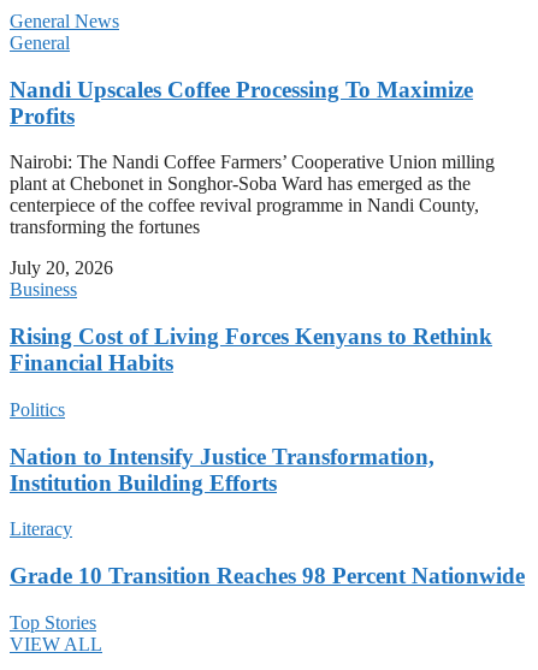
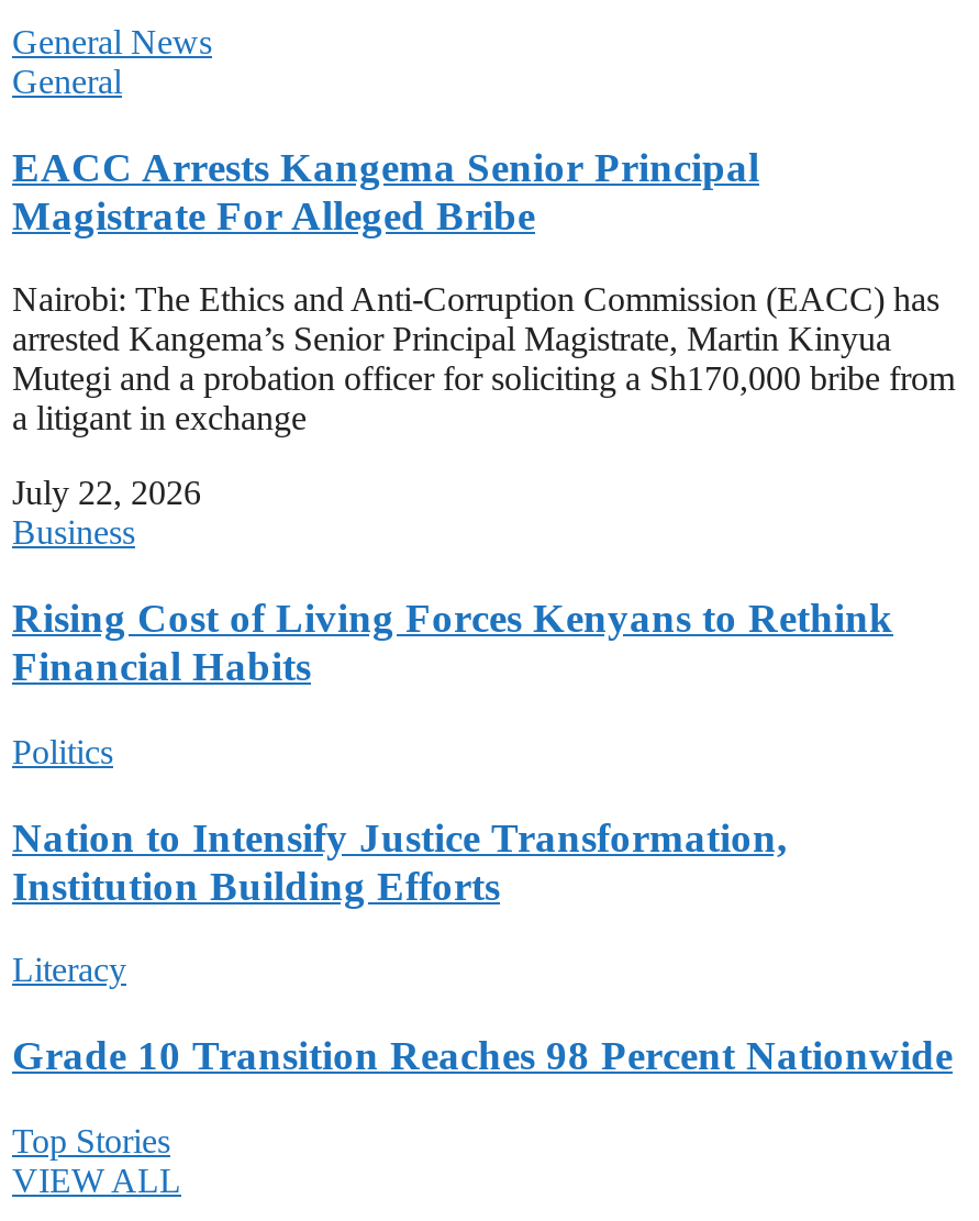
[10,77,473,128] Nandi Upscales Coffee Processing To Maximize | Profits -> [12,143,759,238] EACC Arrests Kangema Senior Principal | Magistrate For Alleged Bribe
[10,152,495,237] Nairobi: The Nandi Coffee Farmers’ Cooperative Union milling | plant at Chebonet in Songhor-Soba Ward has emerged as the | centerpiece of the coffee revival programme in Nandi County, | transforming the fortunes -> [12,281,955,437] Nairobi: The Ethics and Anti-Corruption Commission (EACC) has | arrested Kangema’s Senior Principal Magistrate, Martin Kinyua | Mutegi and a probation officer for soliciting a Sh170,000 bribe from | a litigant in exchange
[10,258,113,278] July 20, 2026 -> [12,475,201,512] July 22, 2026

